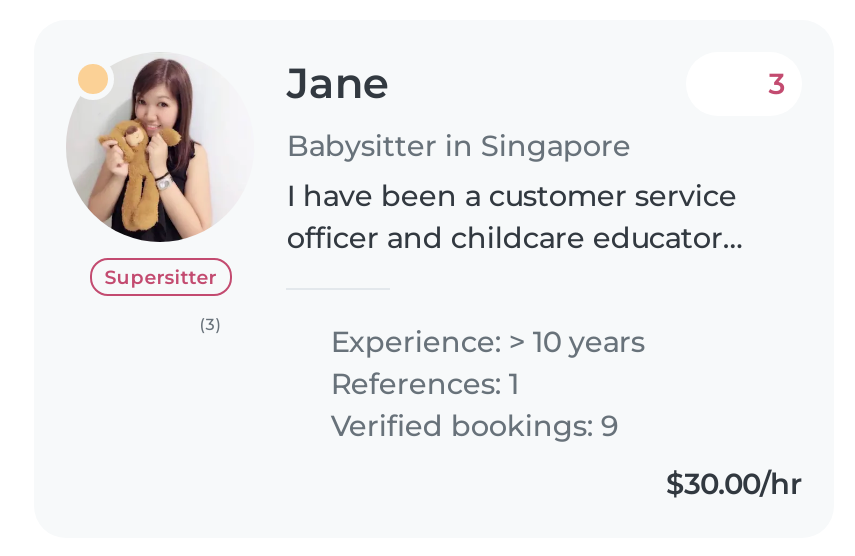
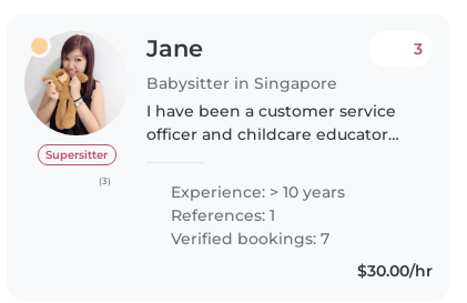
[323,409,619,445] Verified bookings: 9 -> [167,228,330,248] Verified bookings: 7

